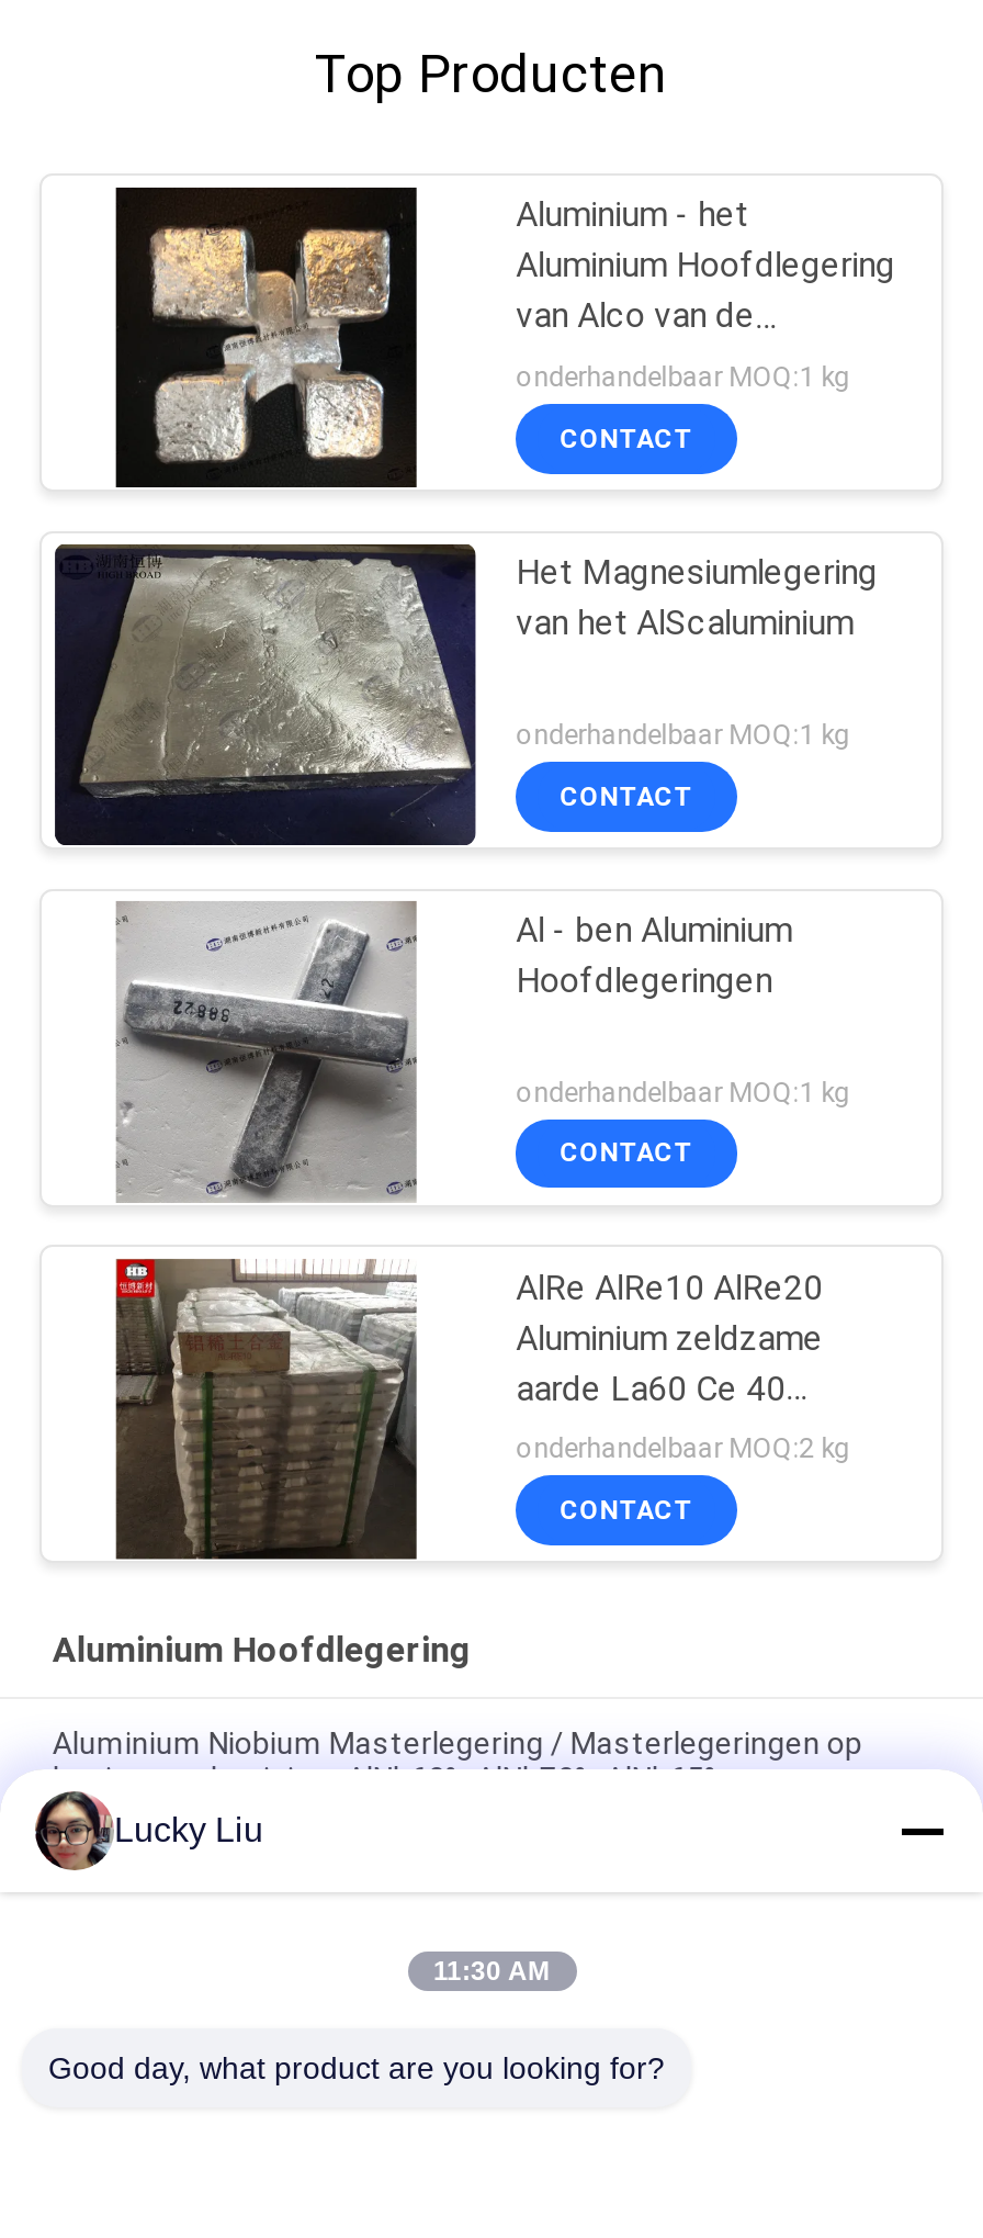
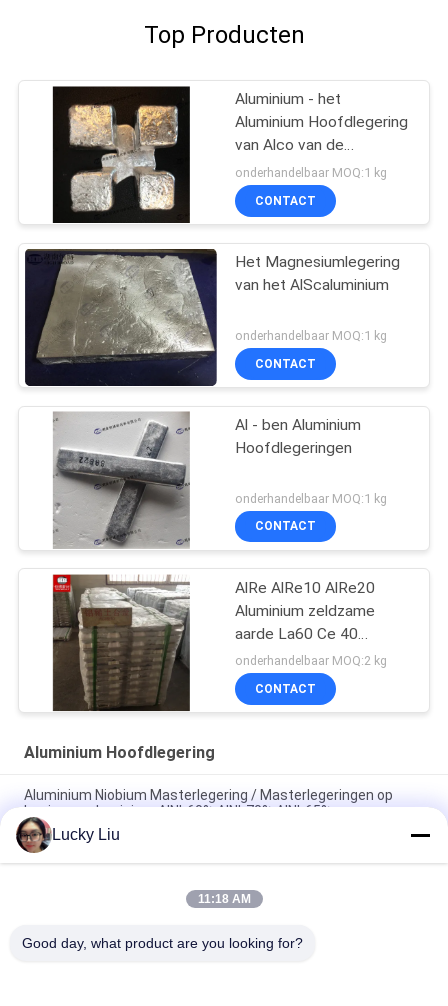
[433,1956,550,1987] 11:30 AM -> [197,892,250,906] 11:18 AM

